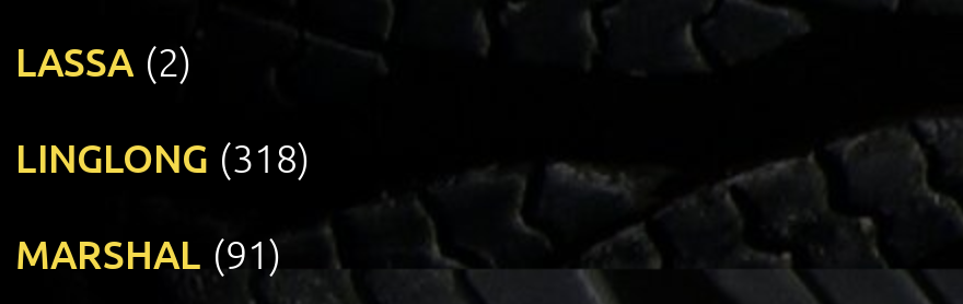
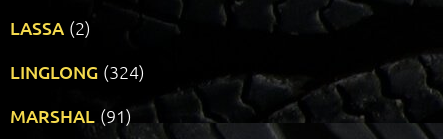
[15,131,311,182] LINGLONG (318) -> [10,60,145,83] LINGLONG (324)

